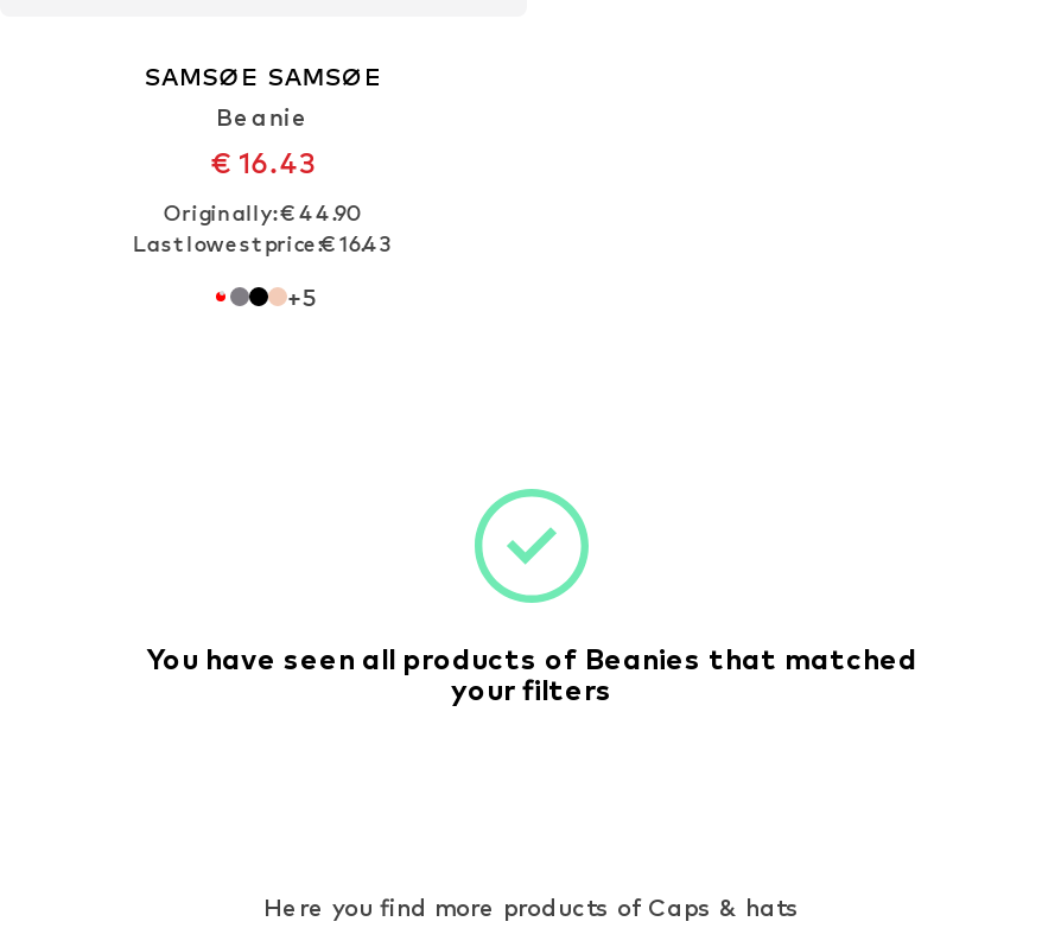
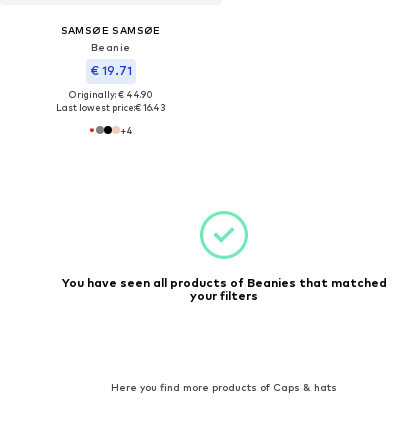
[211,145,315,181] € 16.43 -> [90,63,132,78] € 19.71
[288,283,314,312] +5 -> [120,124,133,136] +4

